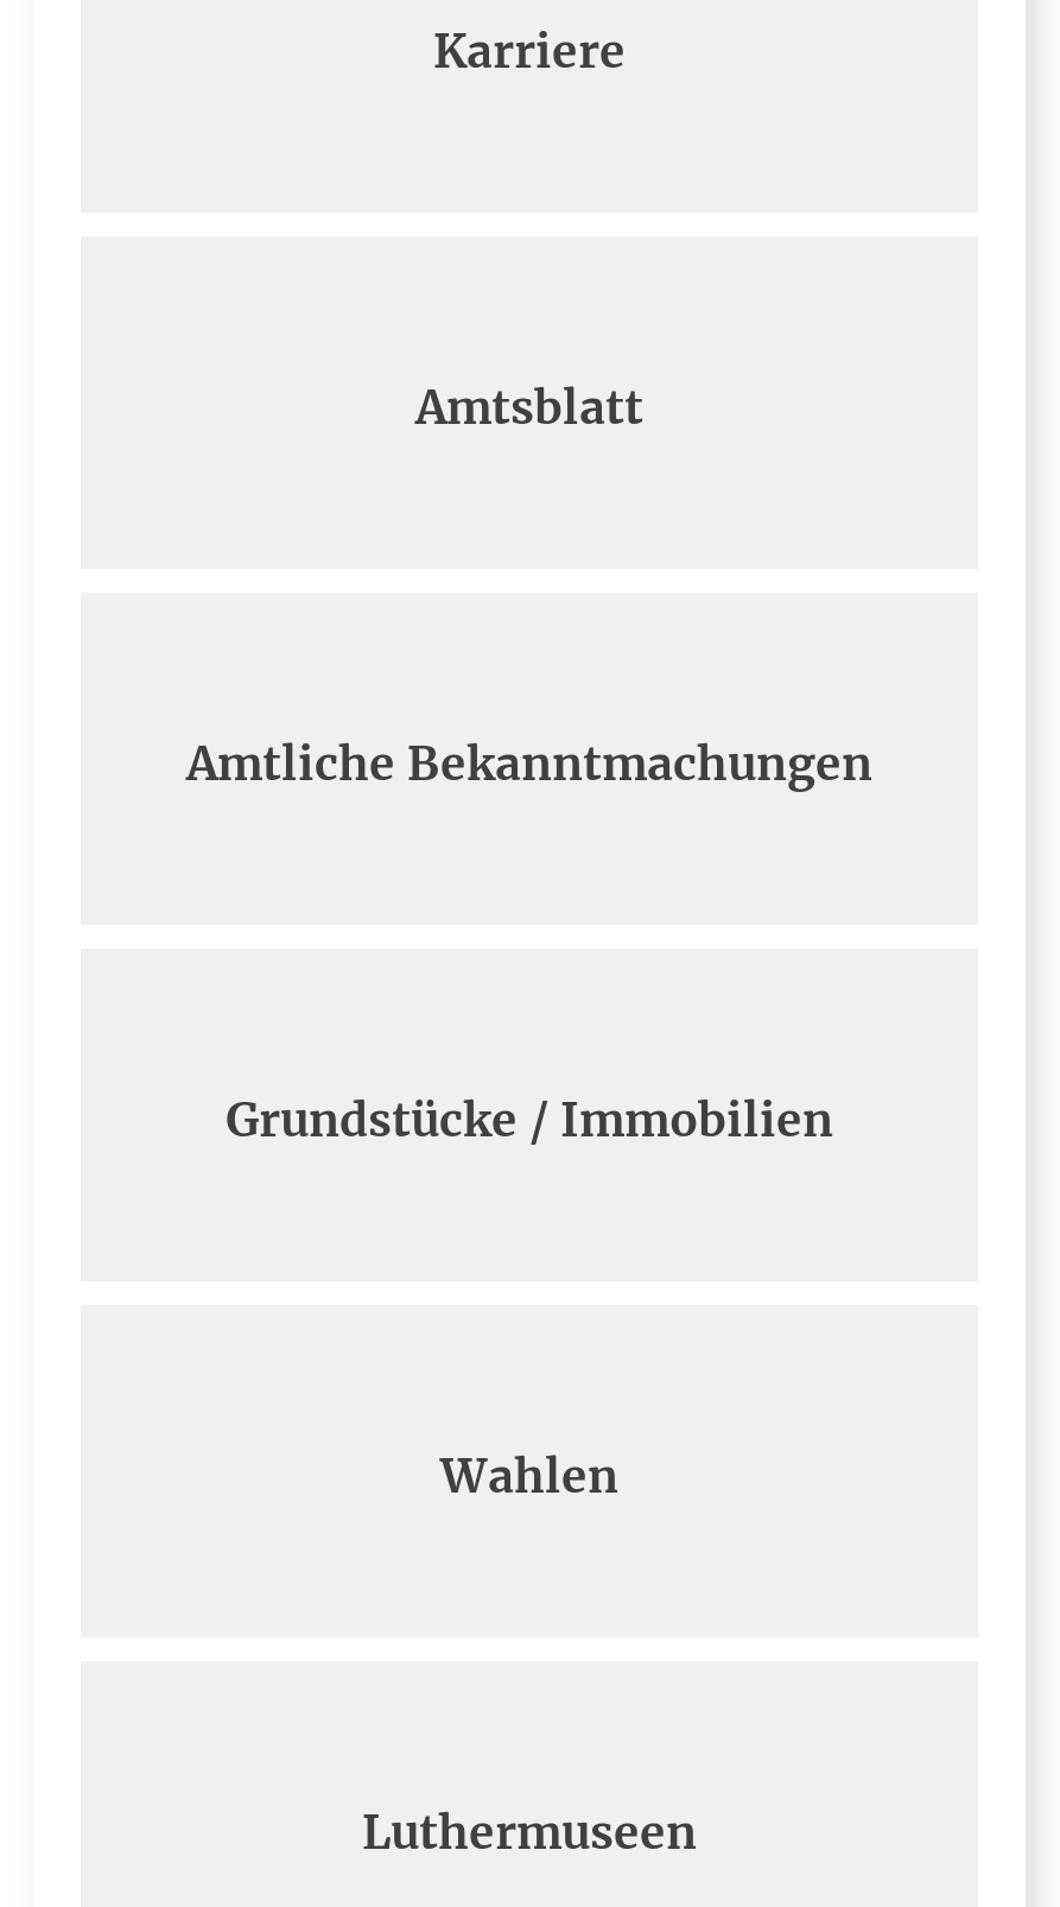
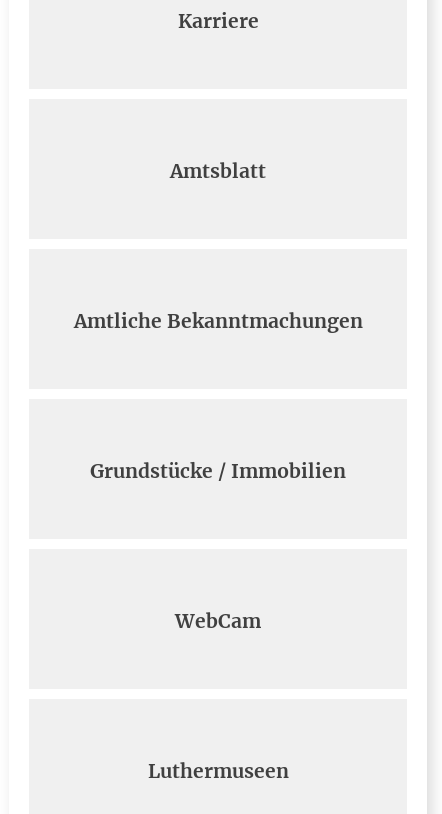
[440,1448,618,1505] Wahlen -> [175,609,261,633] WebCam

